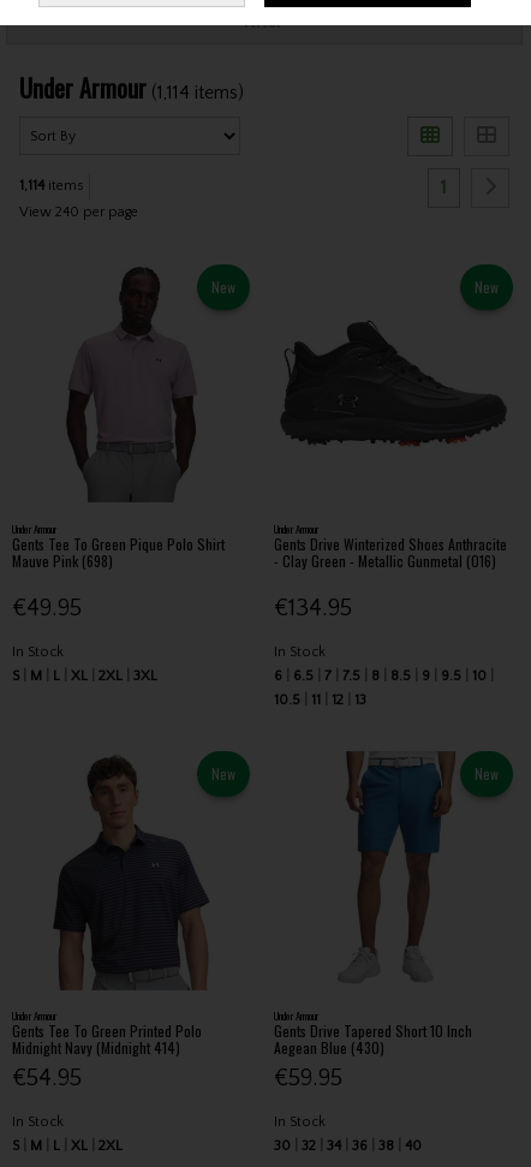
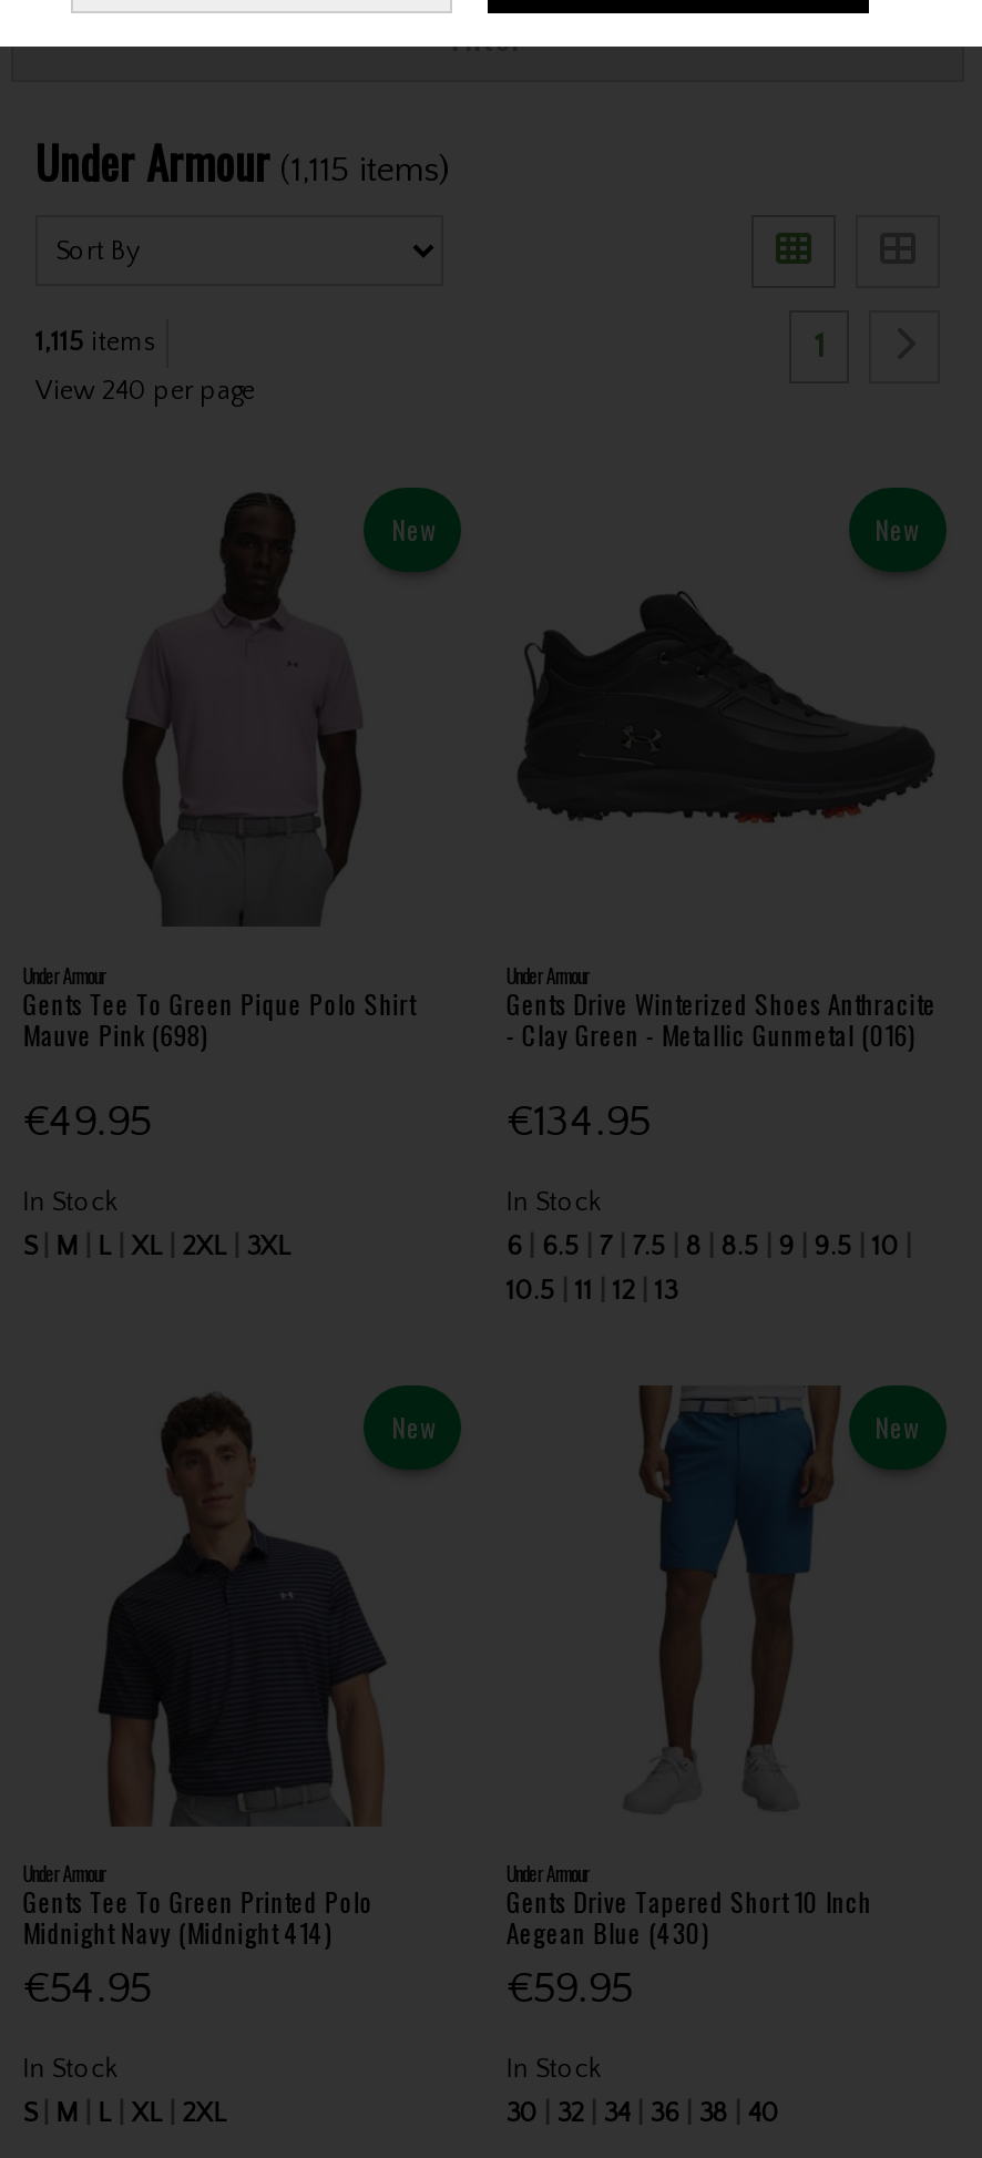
[19,69,244,105] Under Armour (1,114 items) -> [35,127,450,194] Under Armour (1,115 items)
[19,178,84,193] 1,114 items -> [35,328,157,357] 1,115 items

